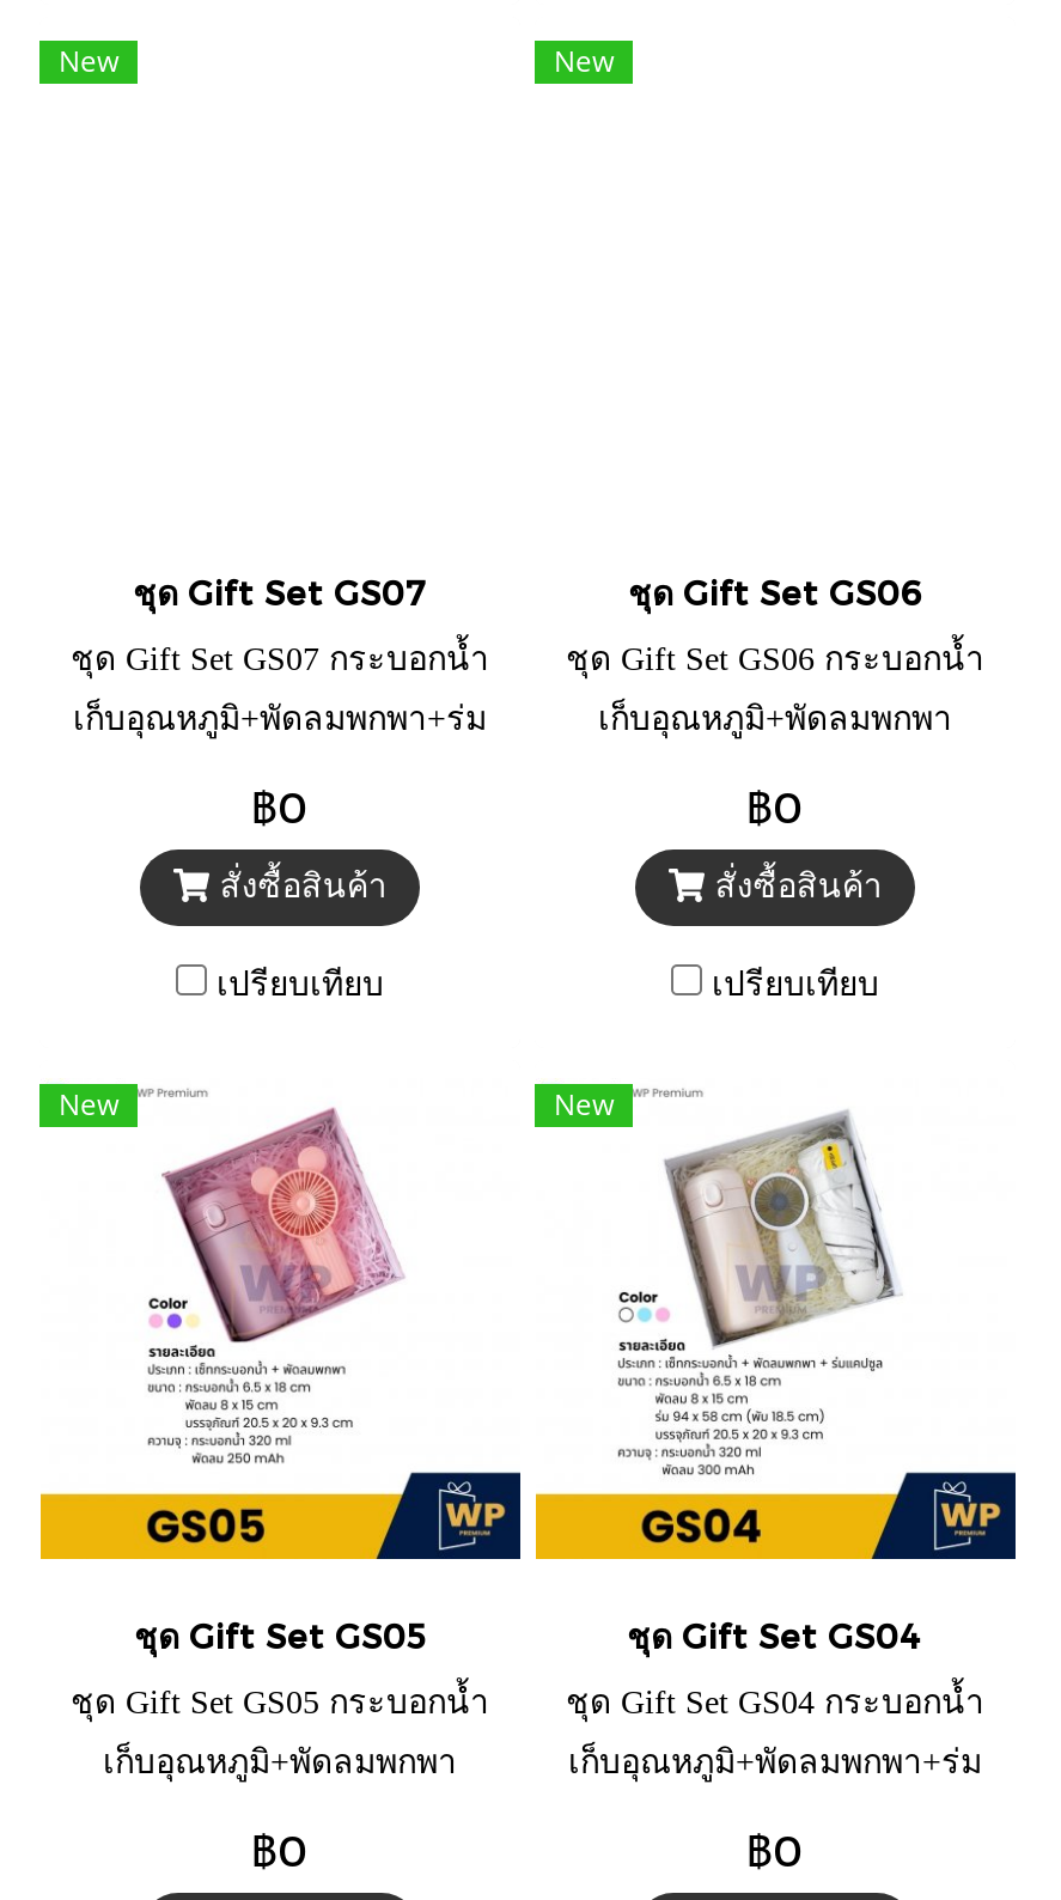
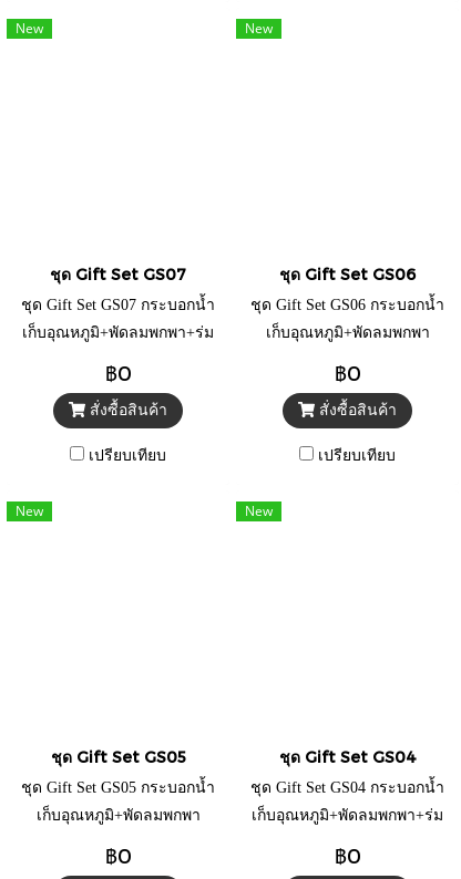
[37,1089,1018,1563] [image] -> none

